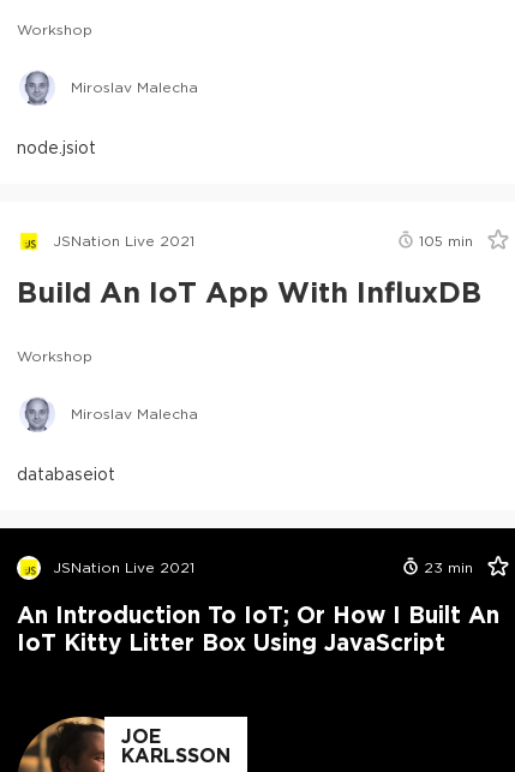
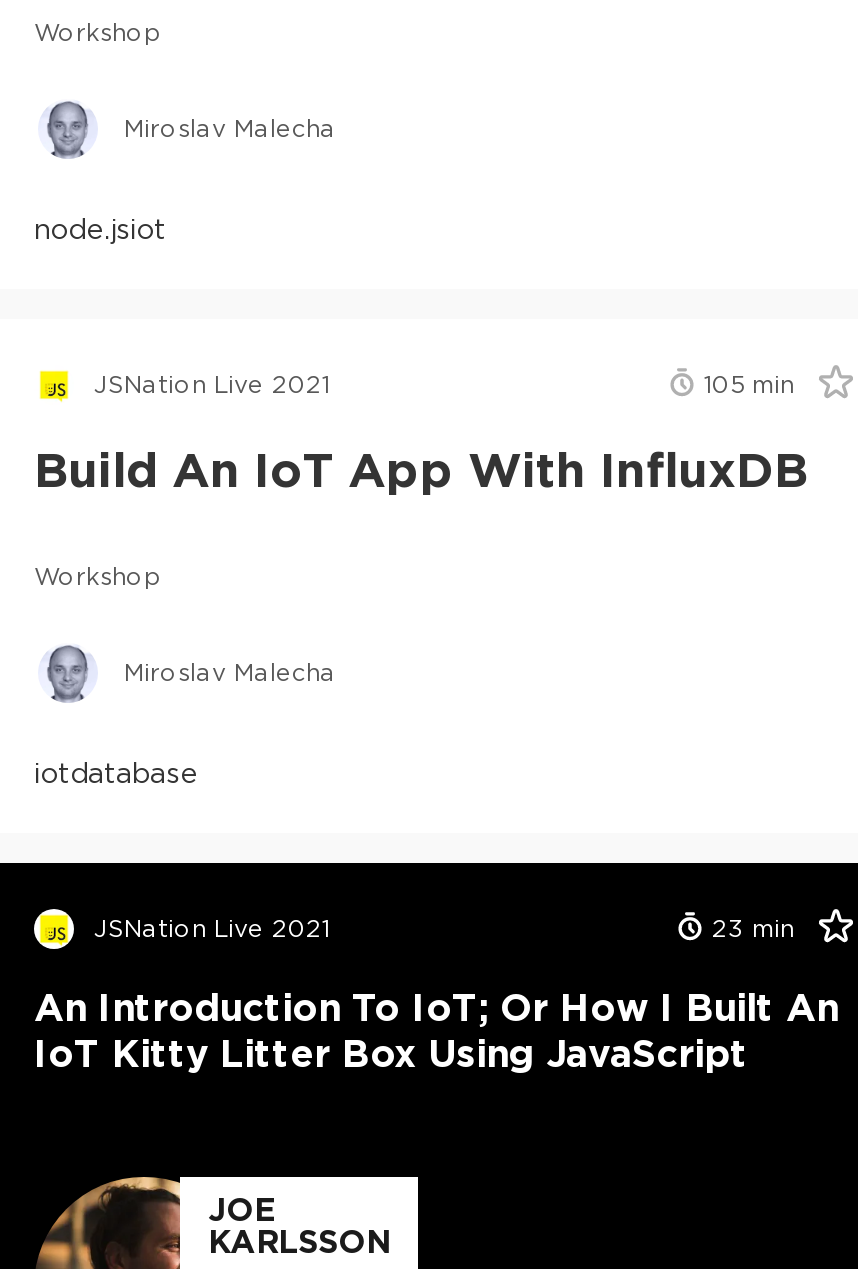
[17,465,115,484] databaseiot -> [34,757,198,789] iotdatabase

